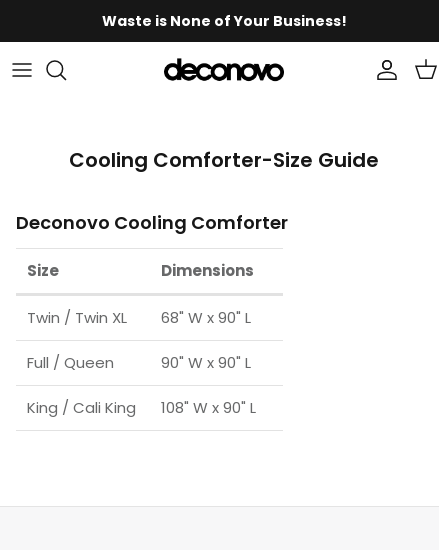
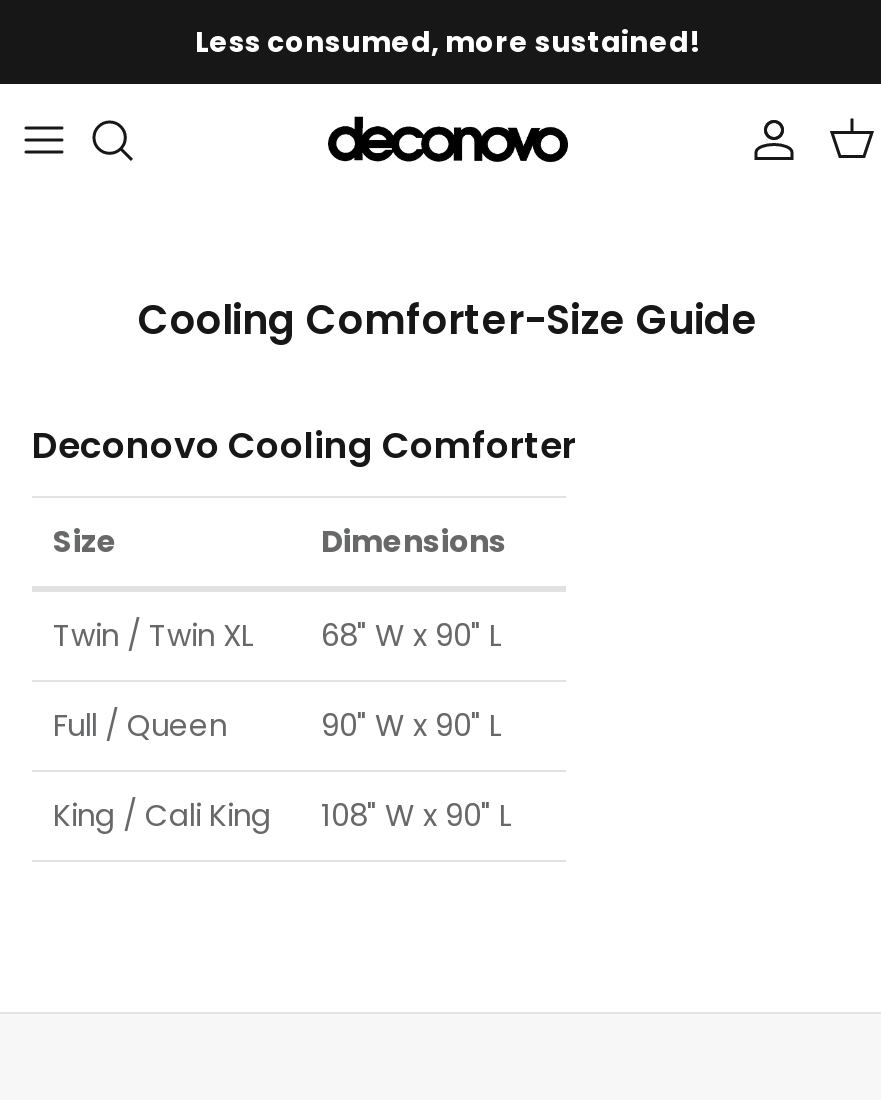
[101,11,346,31] Waste is None of Your Business! -> [195,22,701,62] Less consumed, more sustained!

